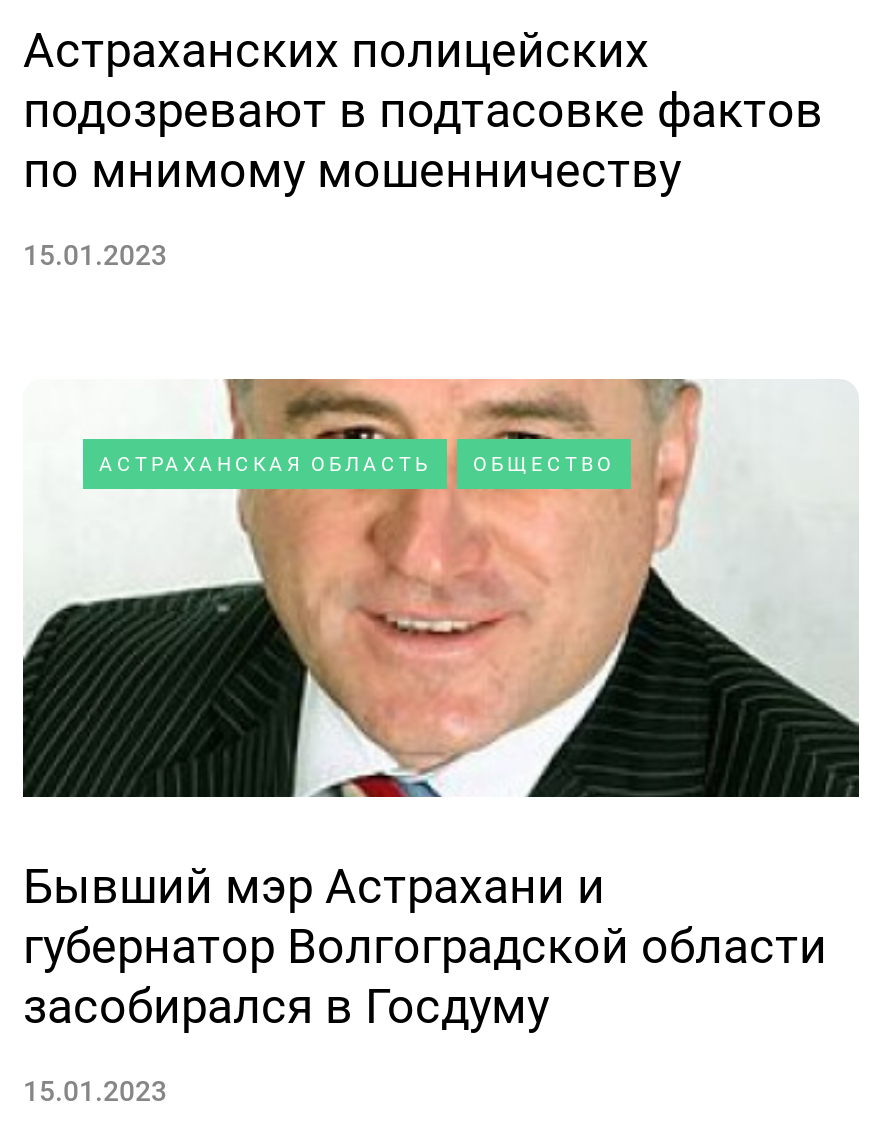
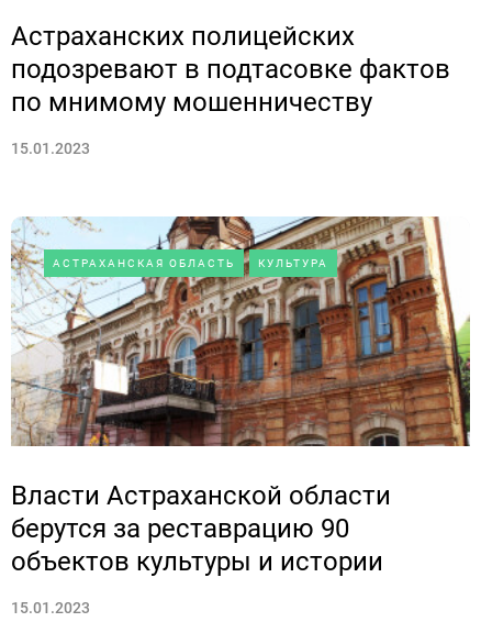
[21,377,859,799] [image] | ОБЩЕСТВО -> [10,215,471,447] [image] | КУЛЬТУРА
[23,859,827,1035] Бывший мэр Астрахани и | губернатор Волгоградской области | засобирался в Госдуму -> [11,480,391,577] Власти Астраханской области | берутся за реставрацию 90 | объектов культуры и истории

